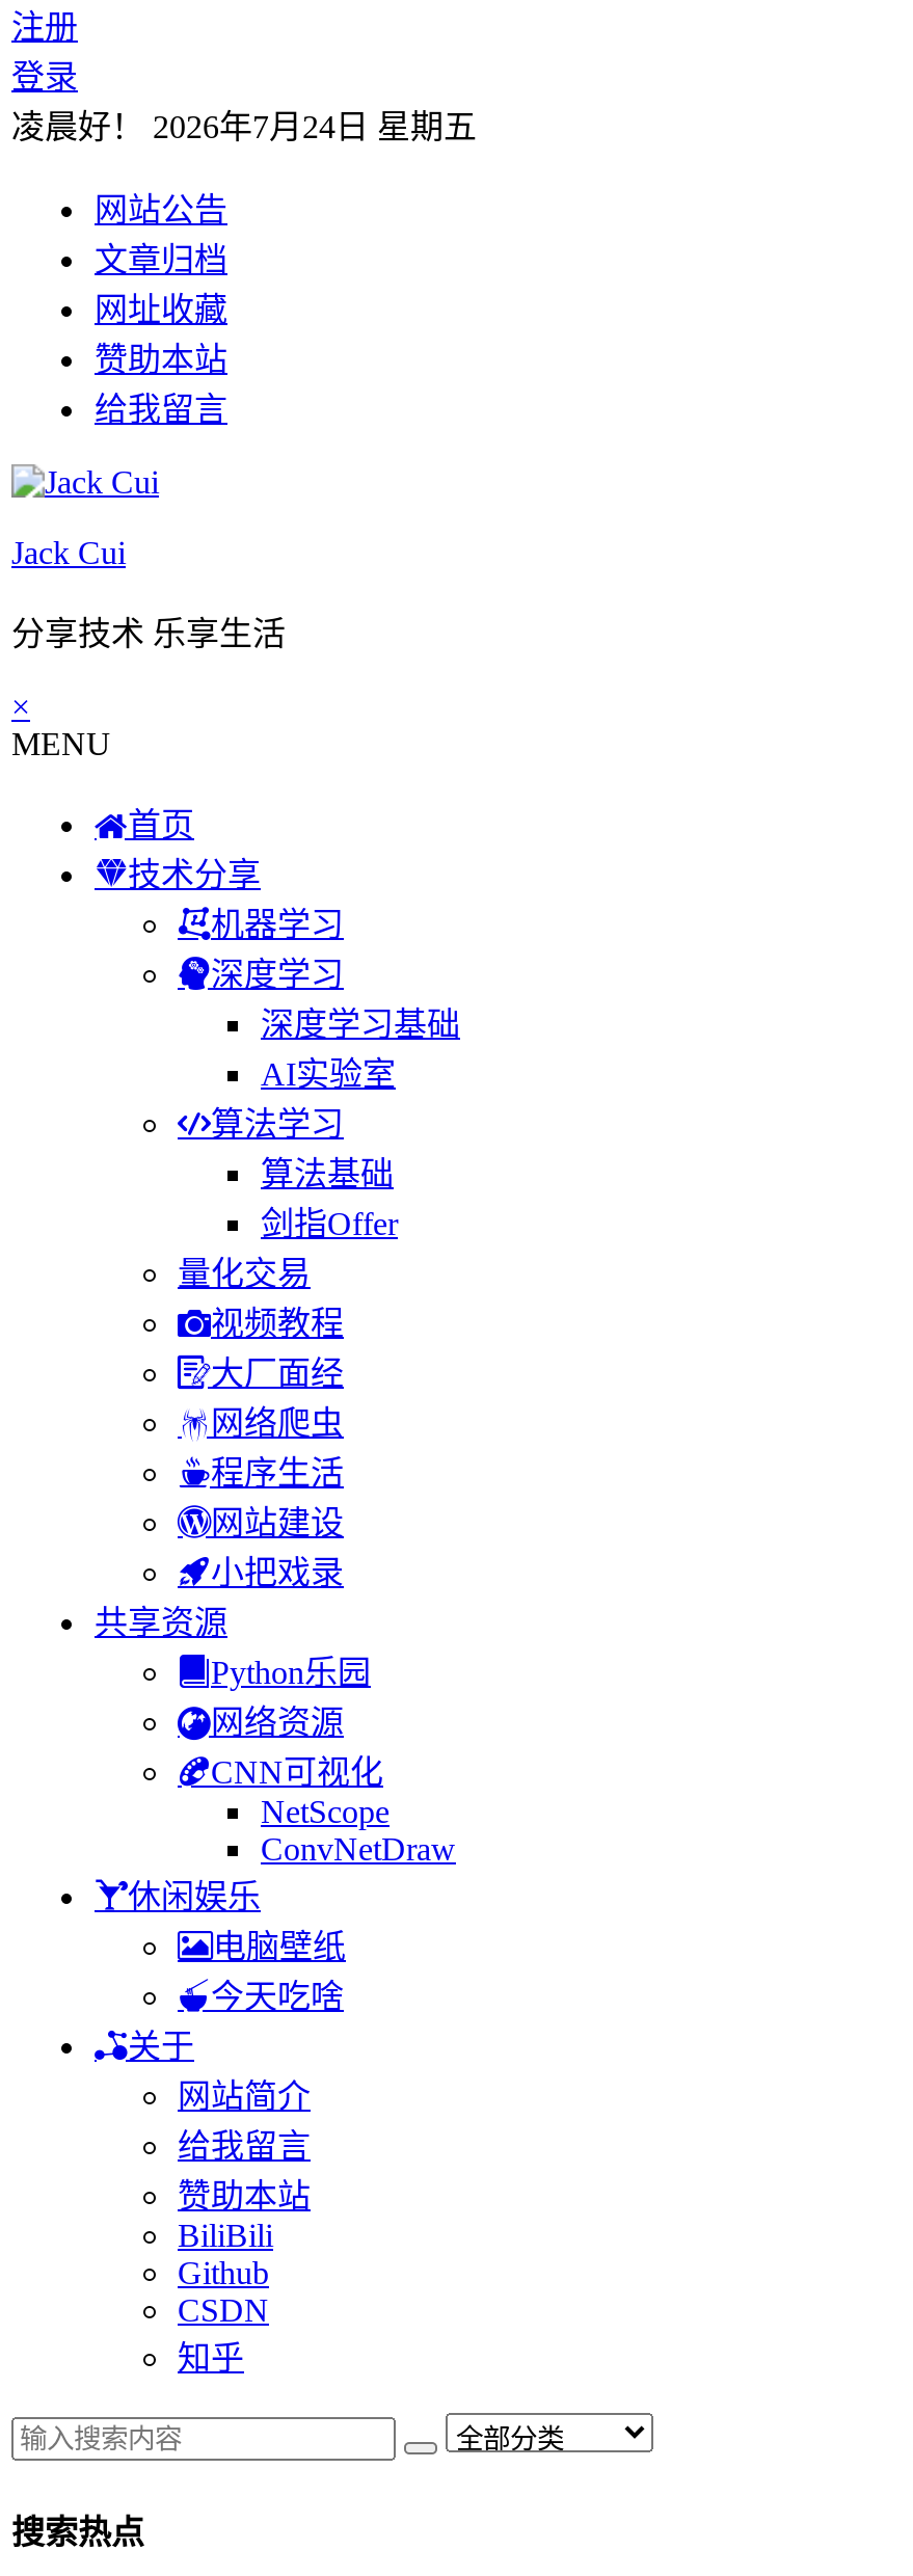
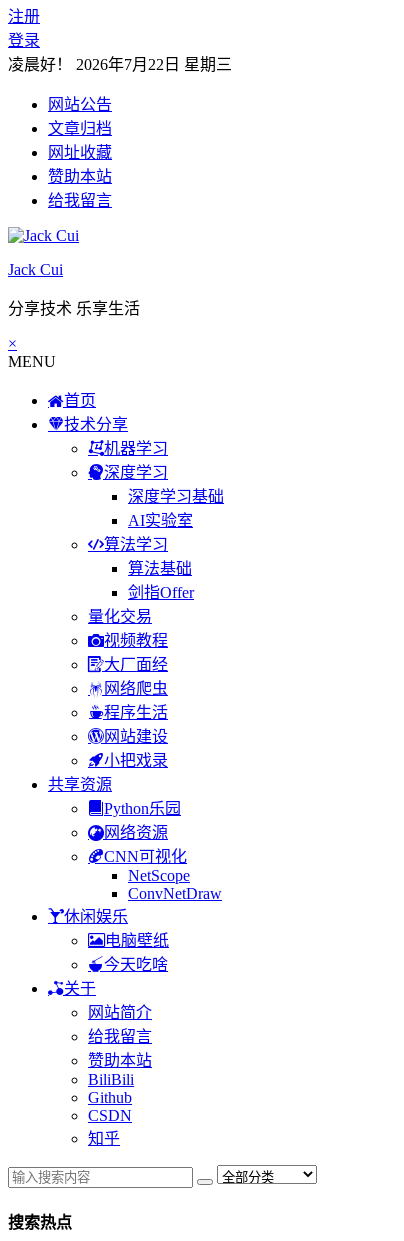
[11,109,477,144] 凌晨好！2026年7月24日 星期五 -> [8,56,232,73] 凌晨好！2026年7月22日 星期三

